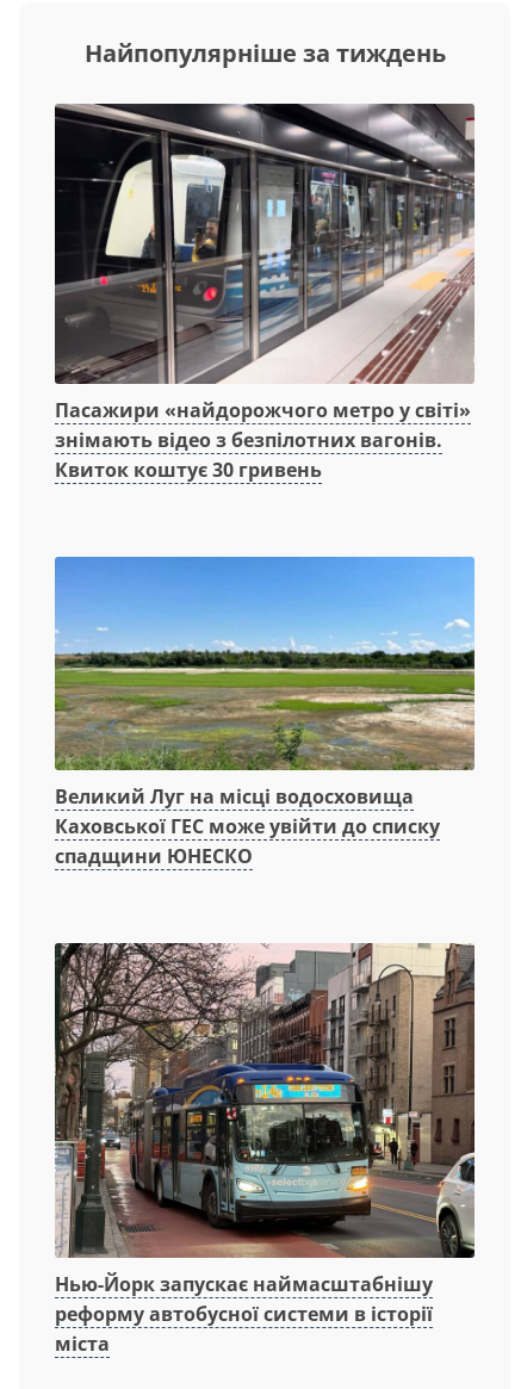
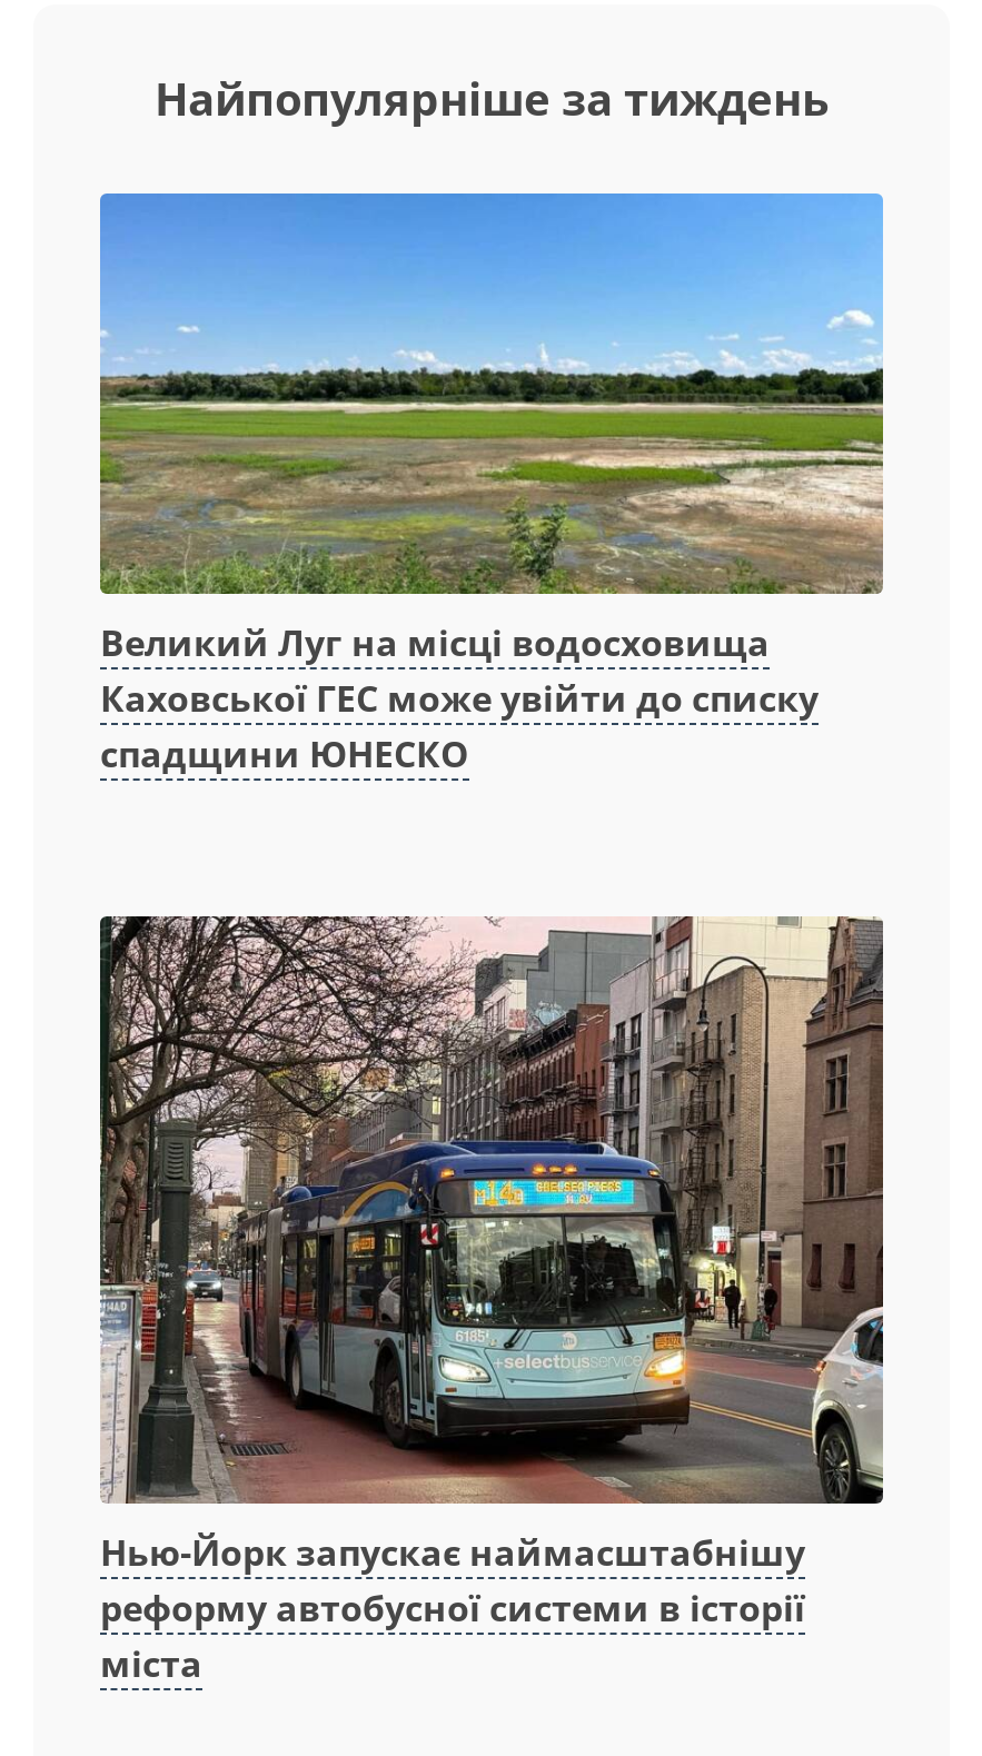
[54,103,476,483] [image] | Пасажири «найдорожчого метро у світі» | знімають відео з безпілотних вагонів. | Квиток коштує 30 гривень -> none

